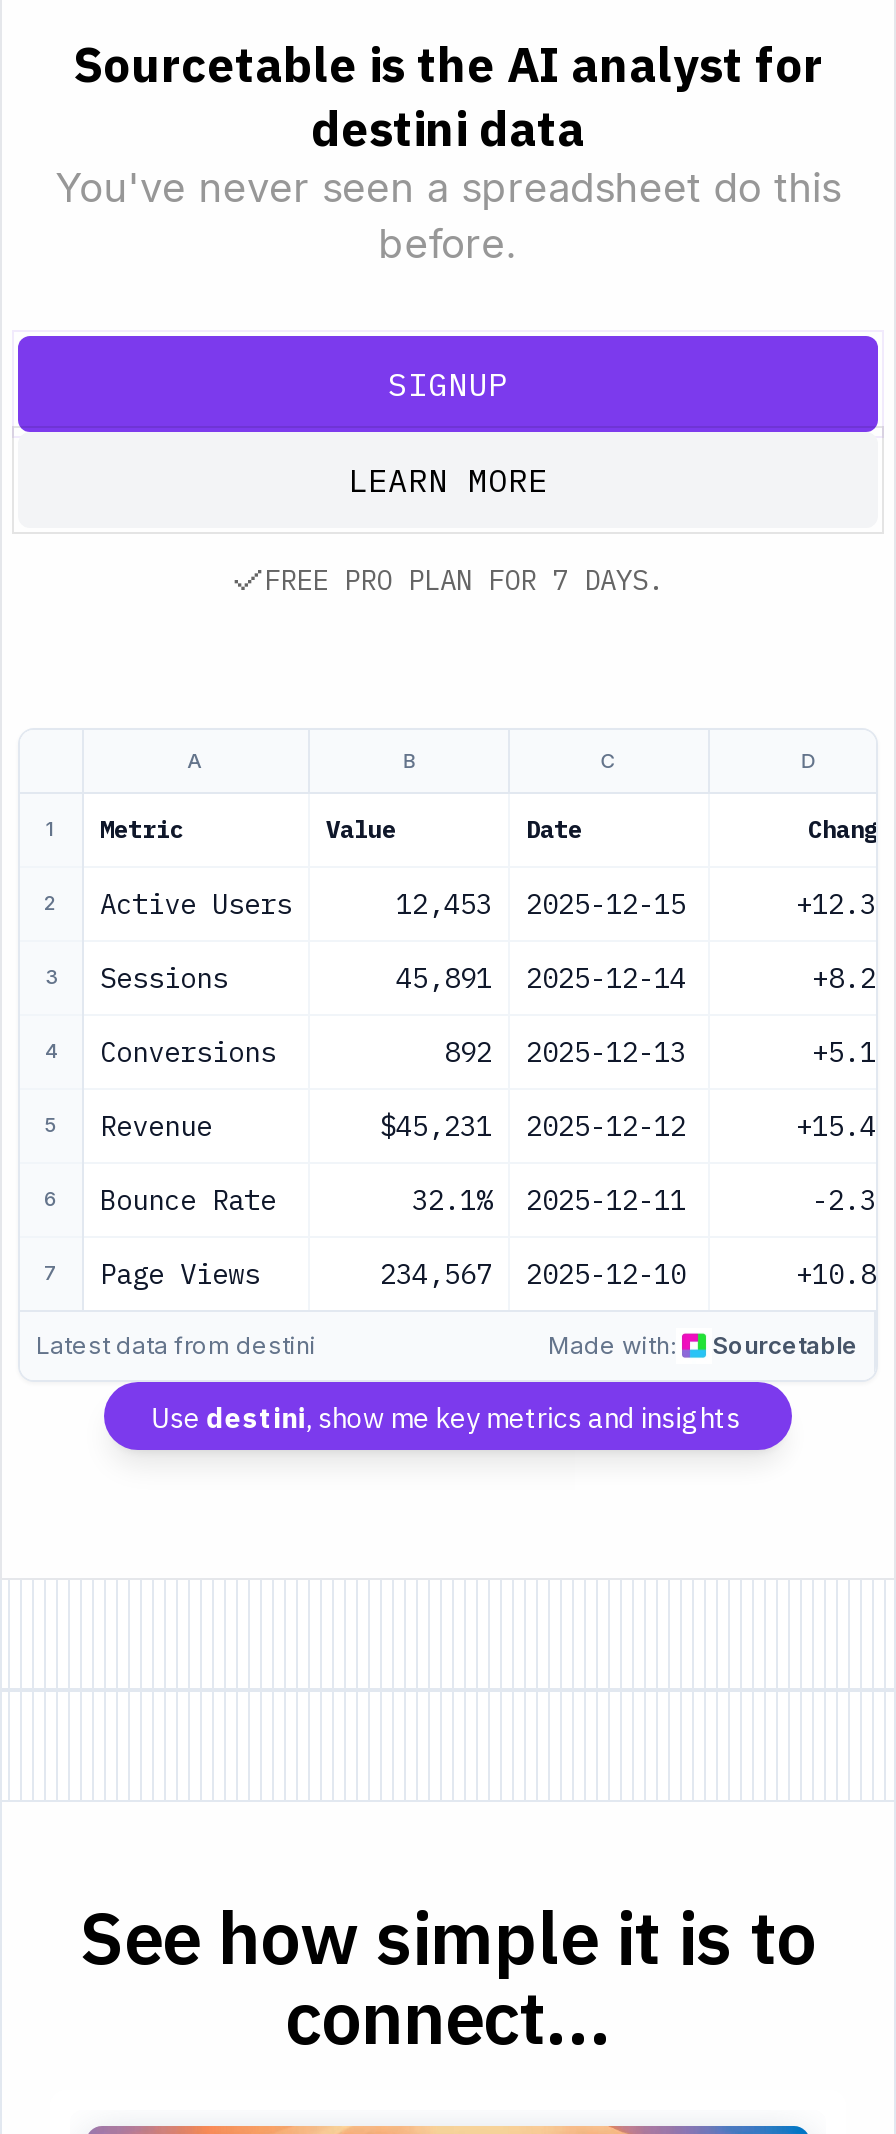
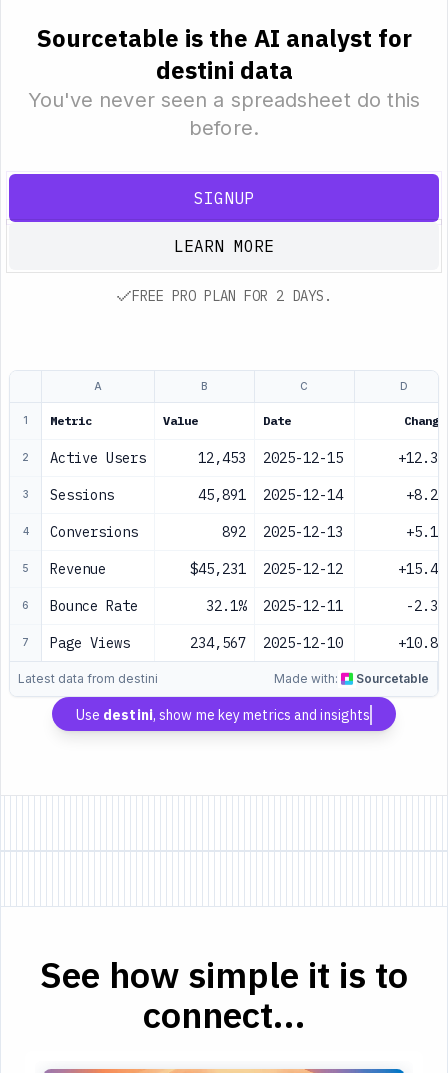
[264,562,664,598] FREE PRO PLAN FOR 7 DAYS. -> [132,287,332,305] FREE PRO PLAN FOR 2 DAYS.

